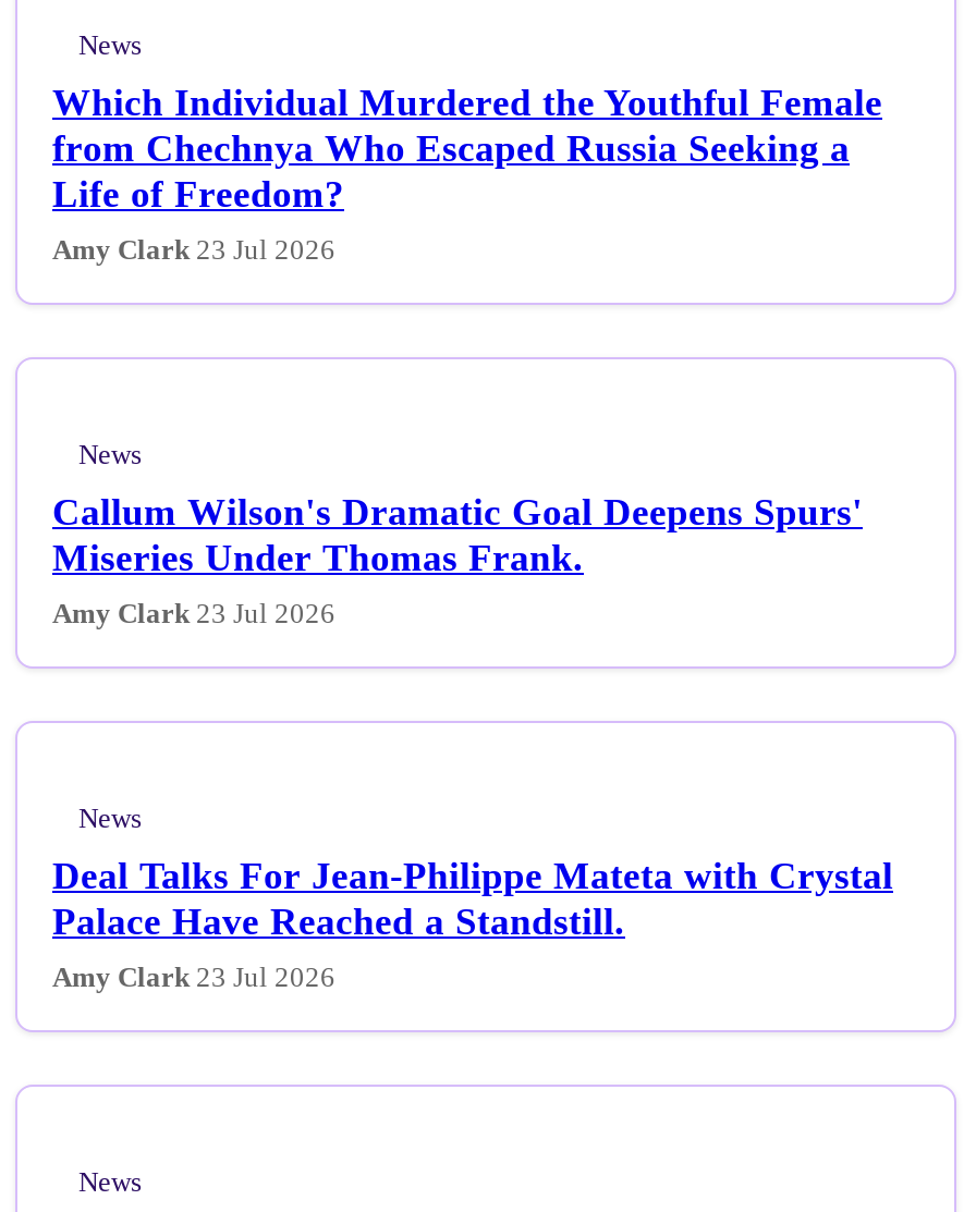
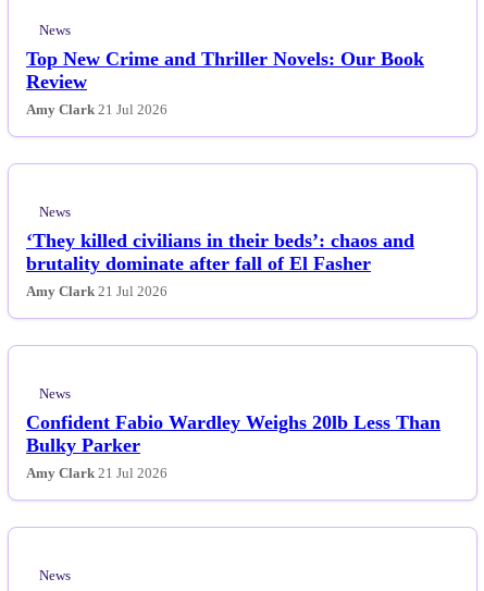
[52,81,882,266] Which Individual Murdered the Youthful Female | from Chechnya Who Escaped Russia Seeking a | Life of Freedom? | Amy Clark 23 Jul 2026 -> [26,48,424,118] Top New Crime and Thriller Novels: Our Book | Review | Amy Clark 21 Jul 2026
[52,490,863,630] Callum Wilson's Dramatic Goal Deepens Spurs' | Miseries Under Thomas Frank. | Amy Clark 23 Jul 2026 -> [26,230,414,299] ‘They killed civilians in their beds’: chaos and | brutality dominate after fall of El Fasher | Amy Clark 21 Jul 2026
[52,854,893,993] Deal Talks For Jean-Philippe Mateta with Crystal | Palace Have Reached a Standstill. | Amy Clark 23 Jul 2026 -> [26,412,440,481] Confident Fabio Wardley Weighs 20lb Less Than | Bulky Parker | Amy Clark 21 Jul 2026

